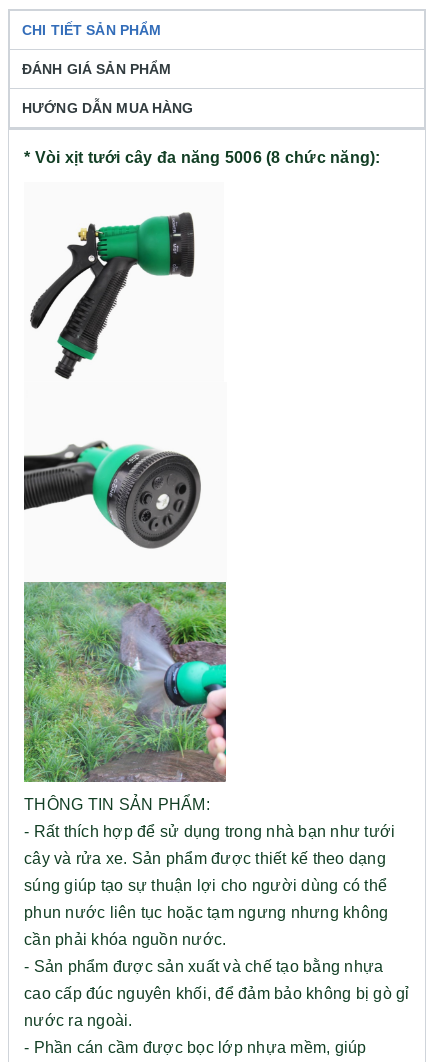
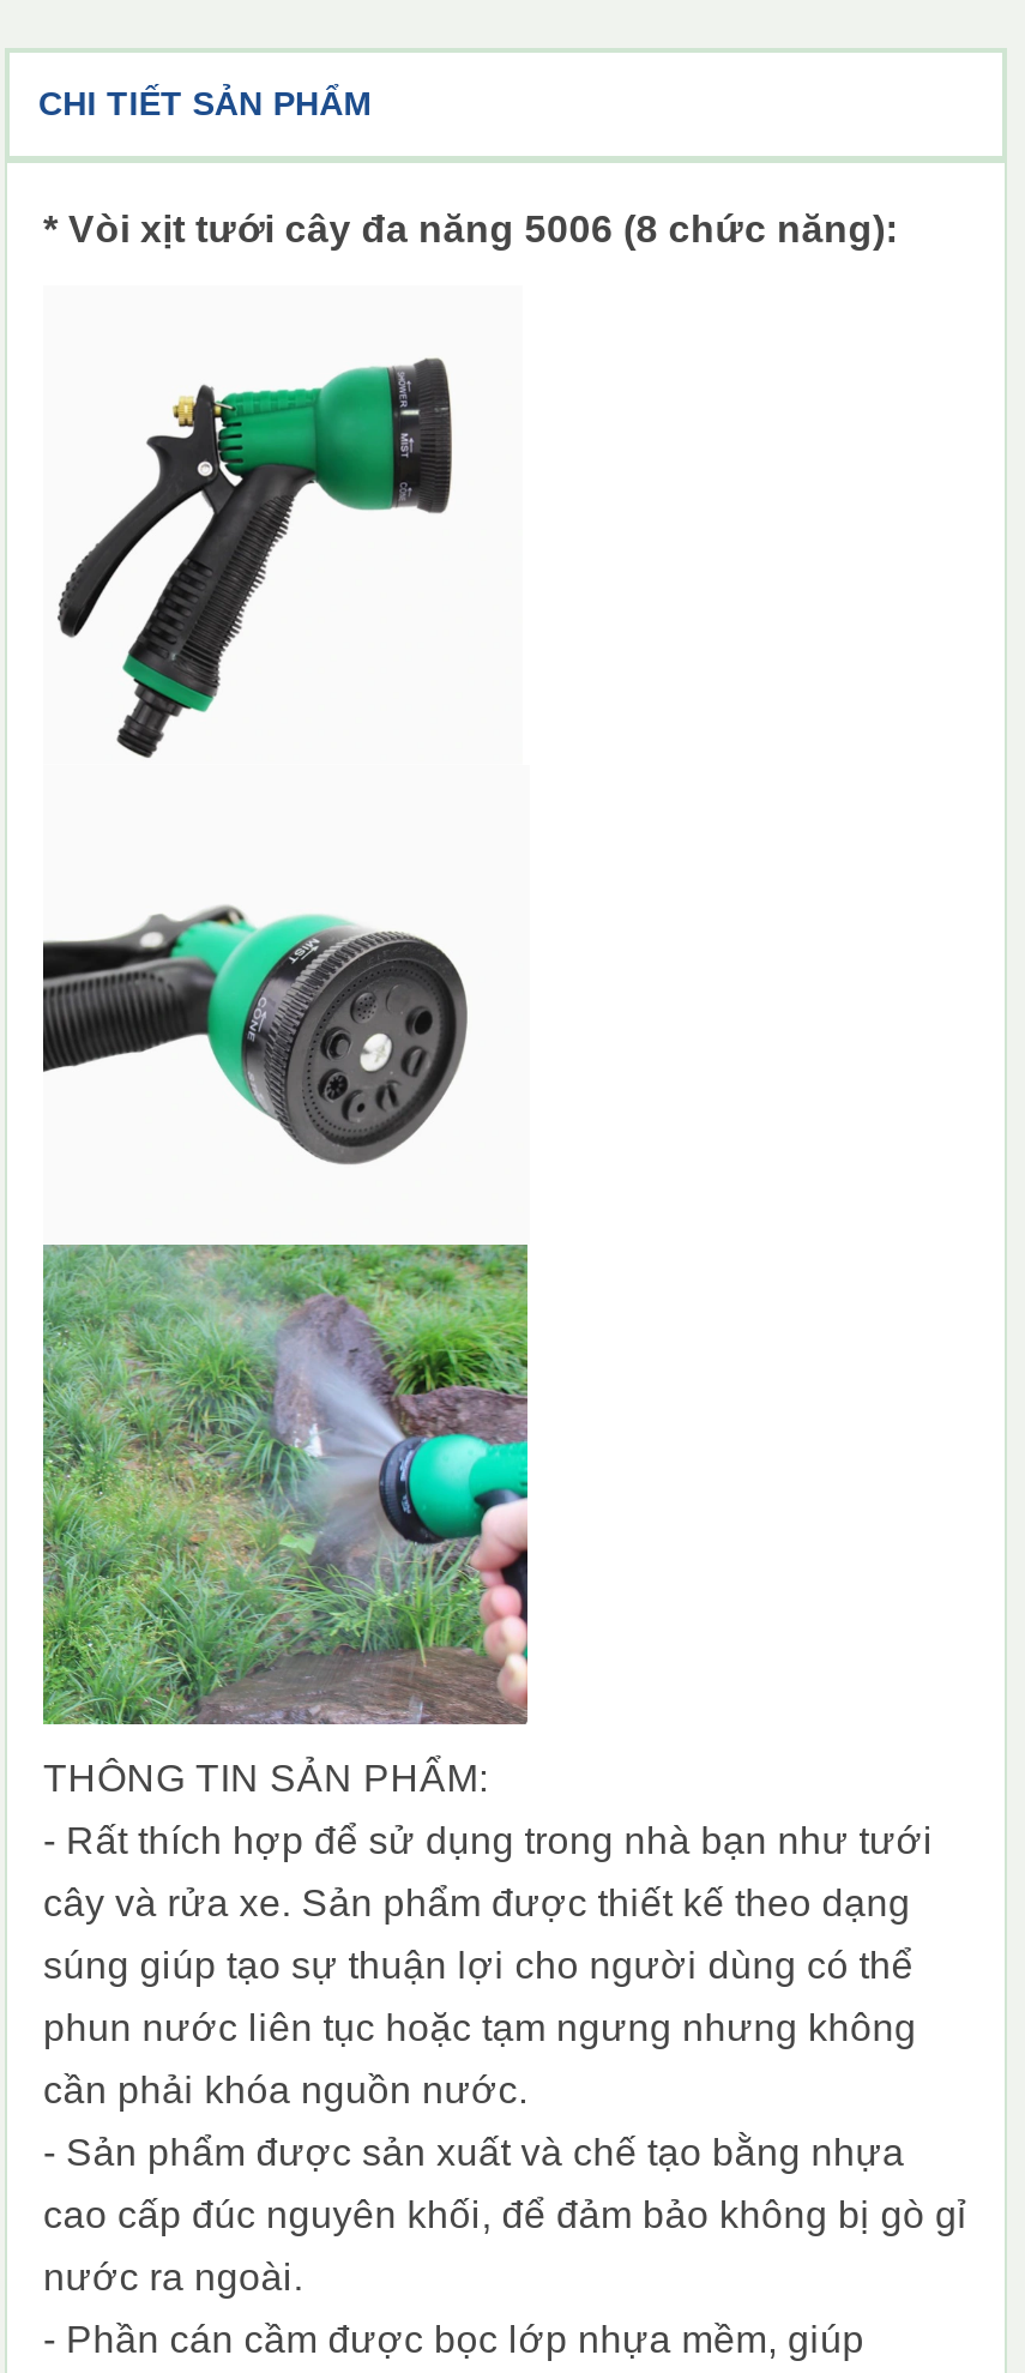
[22,61,193,116] ĐÁNH GIÁ SẢN PHẨM | HƯỚNG DẪN MUA HÀNG -> none

